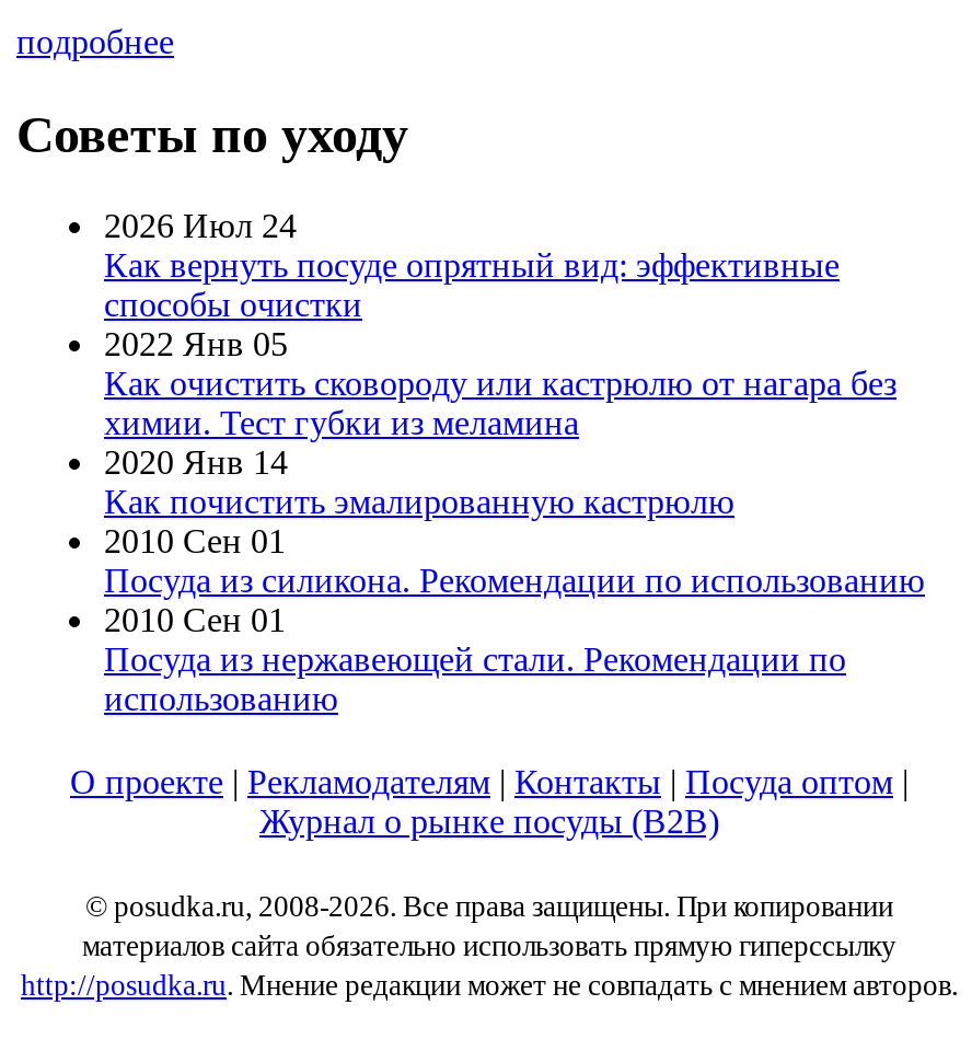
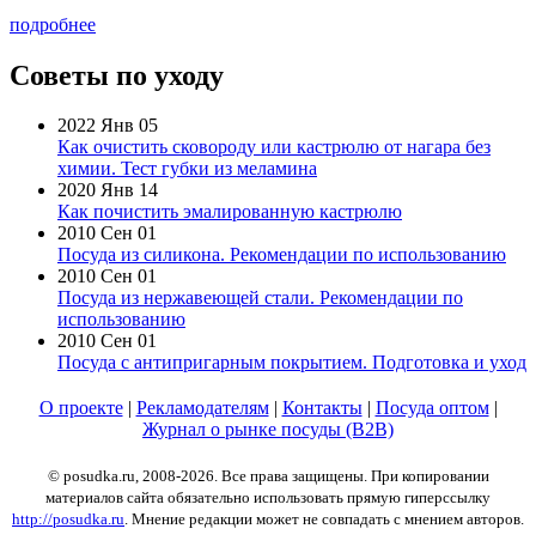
[104,208,840,324] 2026 Июл 24 | Как вернуть посуде опрятный вид: эффективные | способы очистки -> none
moved [104,326,925,718] -> [57,116,506,330]: 2022 Янв 05 | Как очистить сковороду или кастрюлю от нагара без | химии. Тест губки из меламина | ... | Посуда из нержавеющей стали. Рекомендации по | использованию
none -> [57,331,526,373] 2010 Сен 01 | Посуда с антипригарным покрытием. Подготовка и уход

